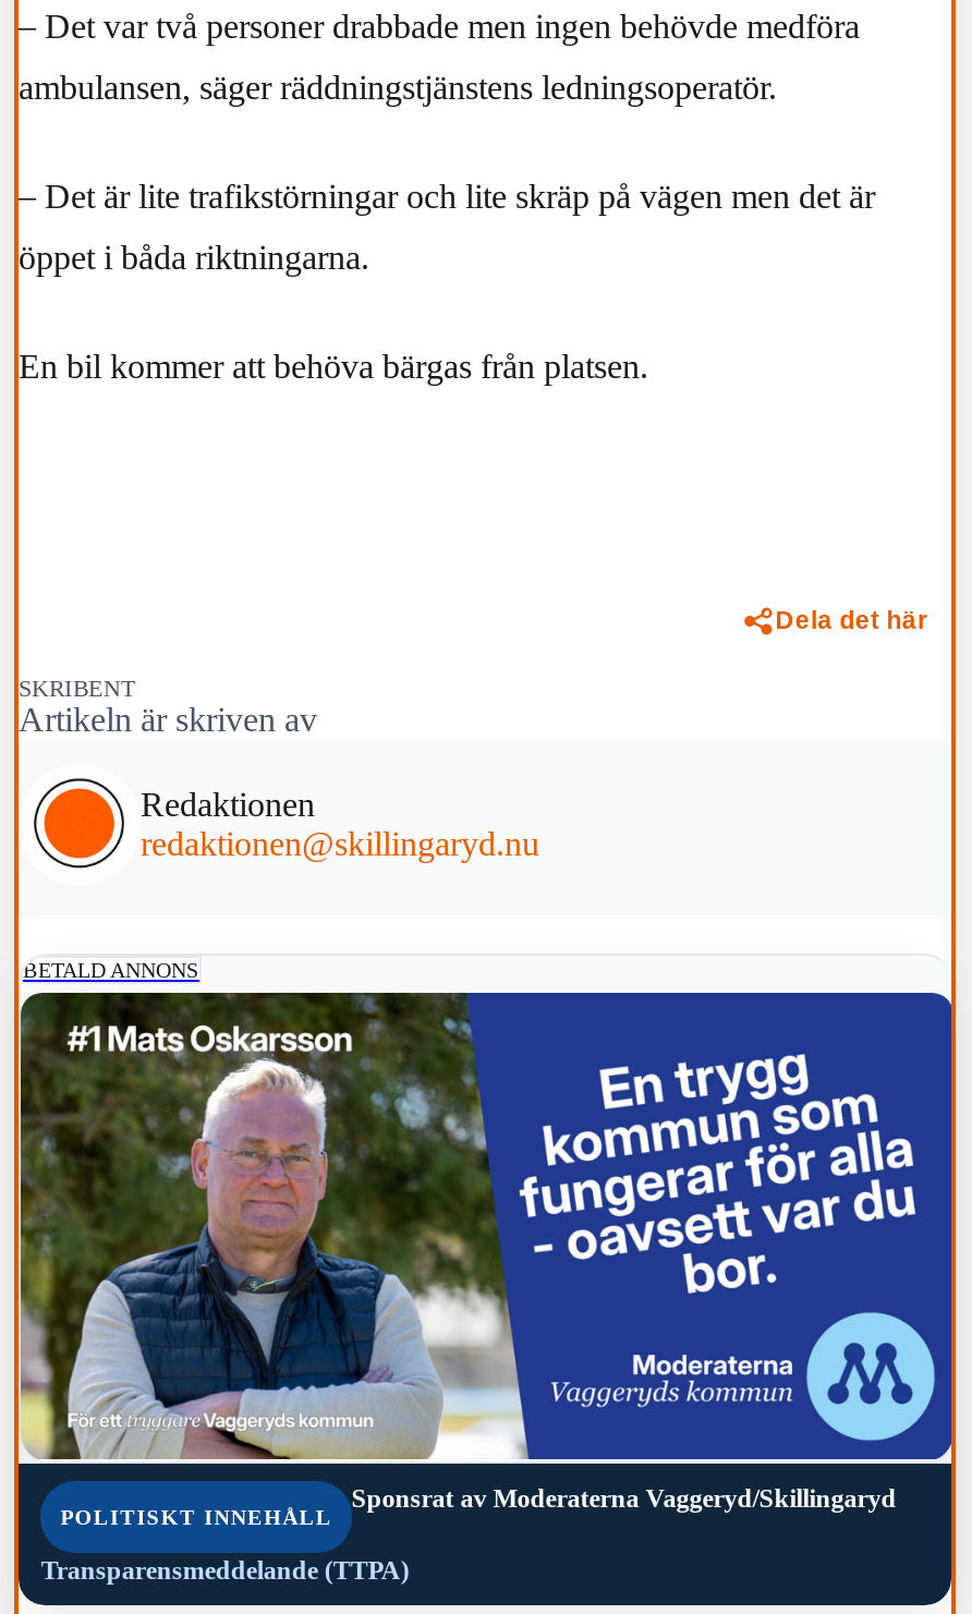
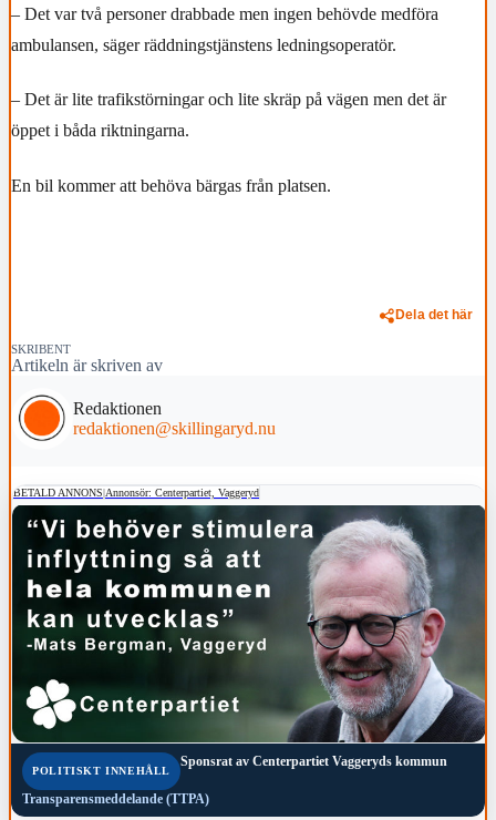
[23,957,199,981] BETALD ANNONS -> [13,487,259,499] BETALD ANNONS Annonsör: Centerpartiet, Vaggeryd
[19,992,953,1513] [image] | Sponsrat av Moderaterna Vaggeryd/Skillingaryd -> [11,504,485,769] [image] | Sponsrat av Centerpartiet Vaggeryds kommun

